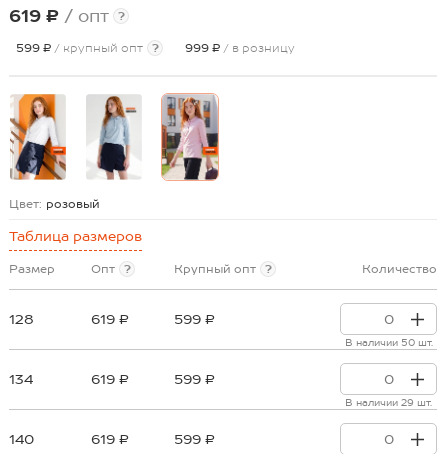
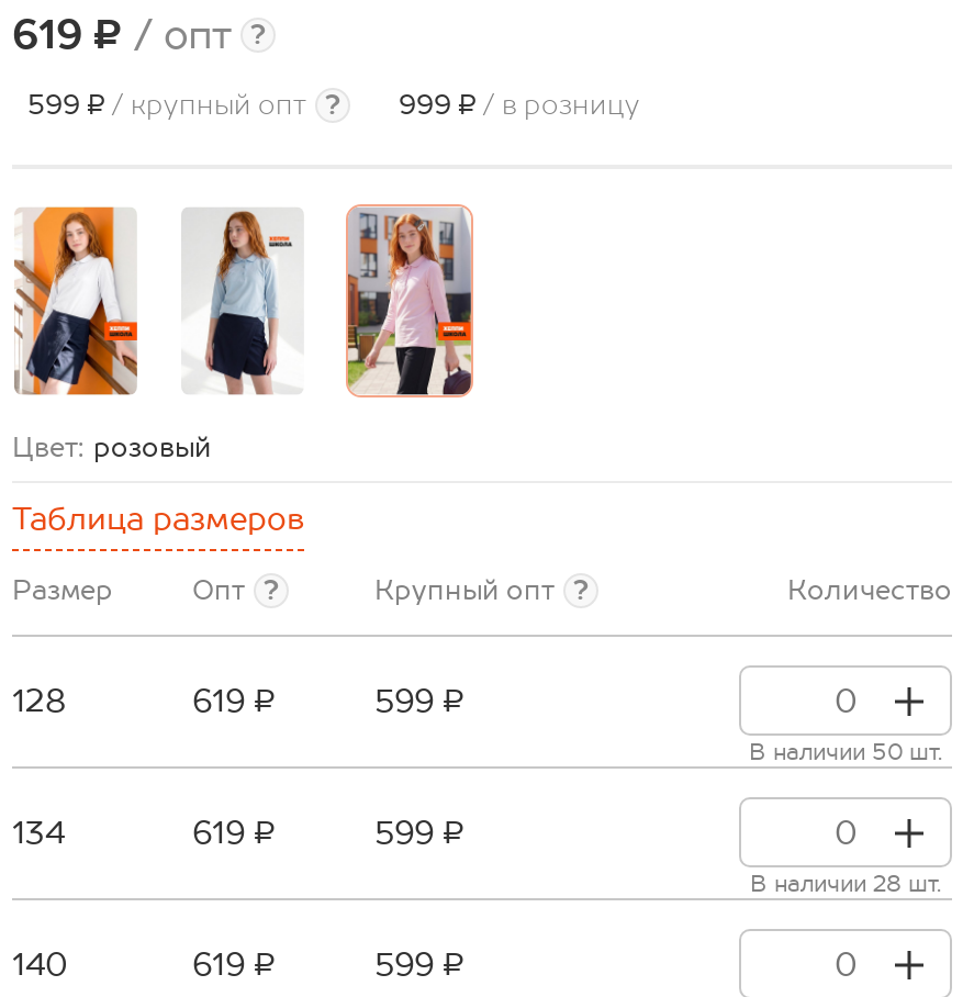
[345,396,432,408] В наличии 29 шт. -> [750,870,941,896] В наличии 28 шт.

